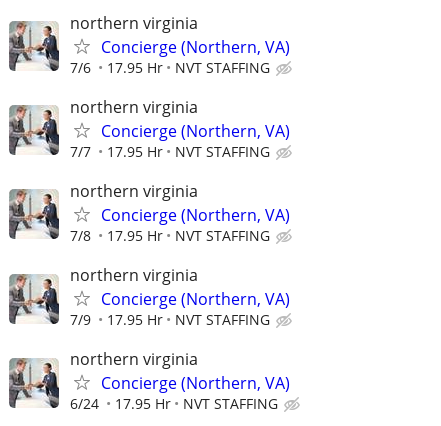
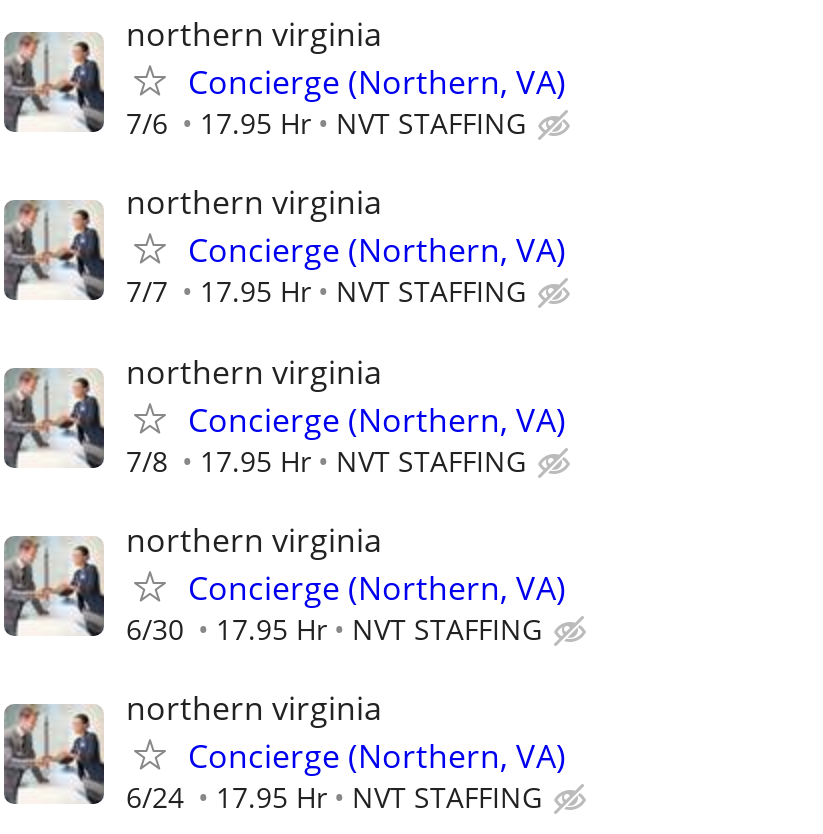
[70,310,270,329] 7/9 17.95 Hr NVT STAFFING -> [126,609,542,647] 6/30 17.95 Hr NVT STAFFING

